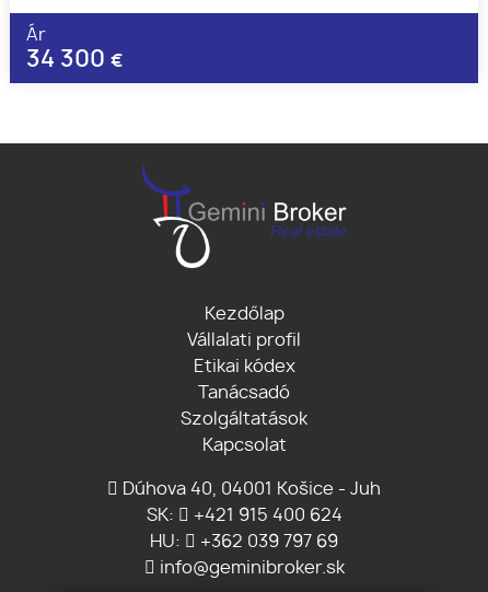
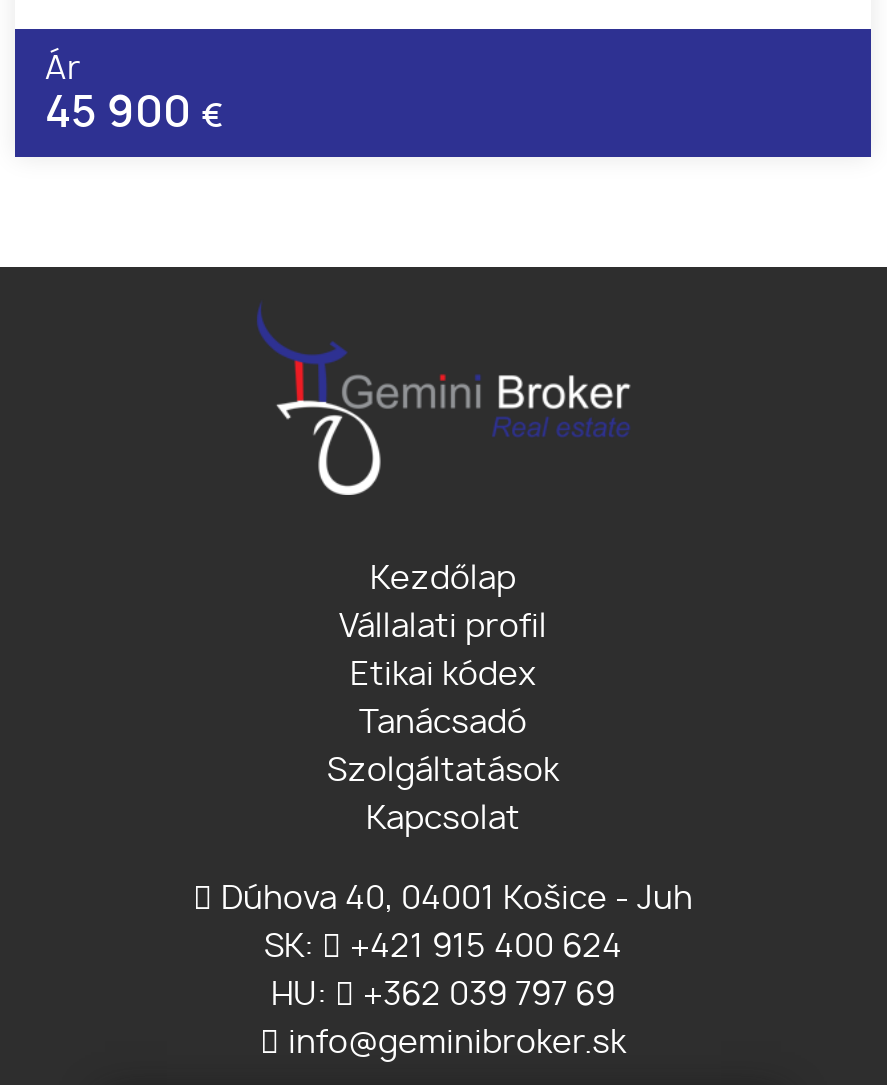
[26,48,124,71] 34 300 € -> [45,92,225,134] 45 900 €

